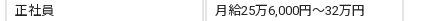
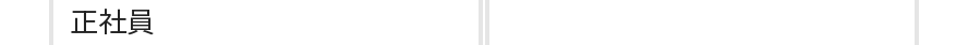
[214,3,364,18] 月給25万6,000円～32万円 -> none

